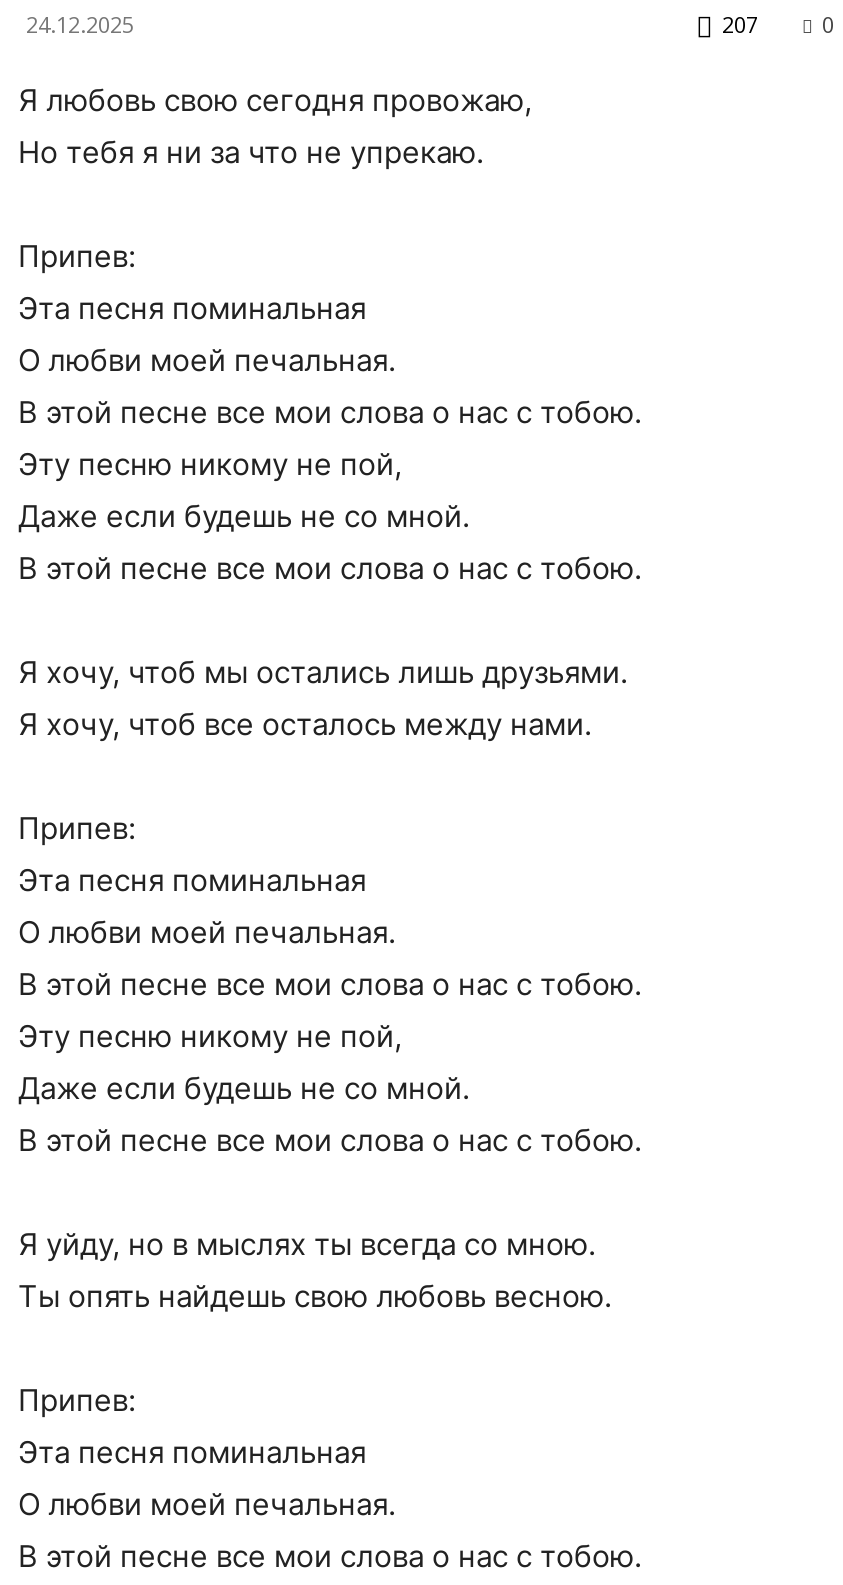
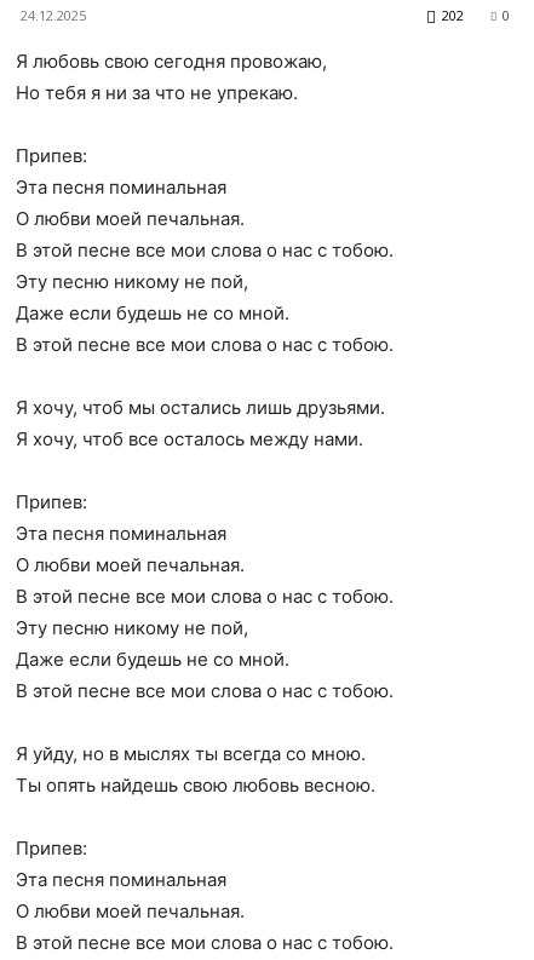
[722,9,758,39] 207 -> [442,6,464,24] 202

